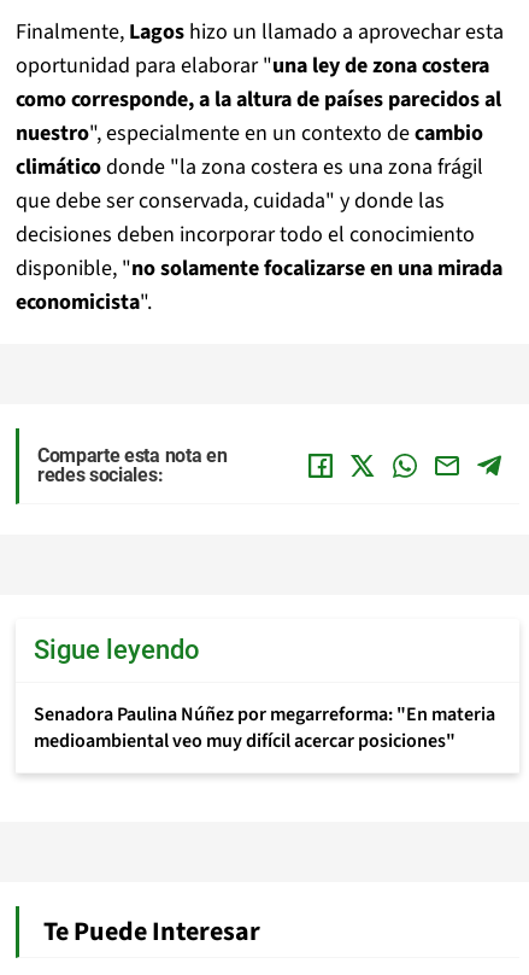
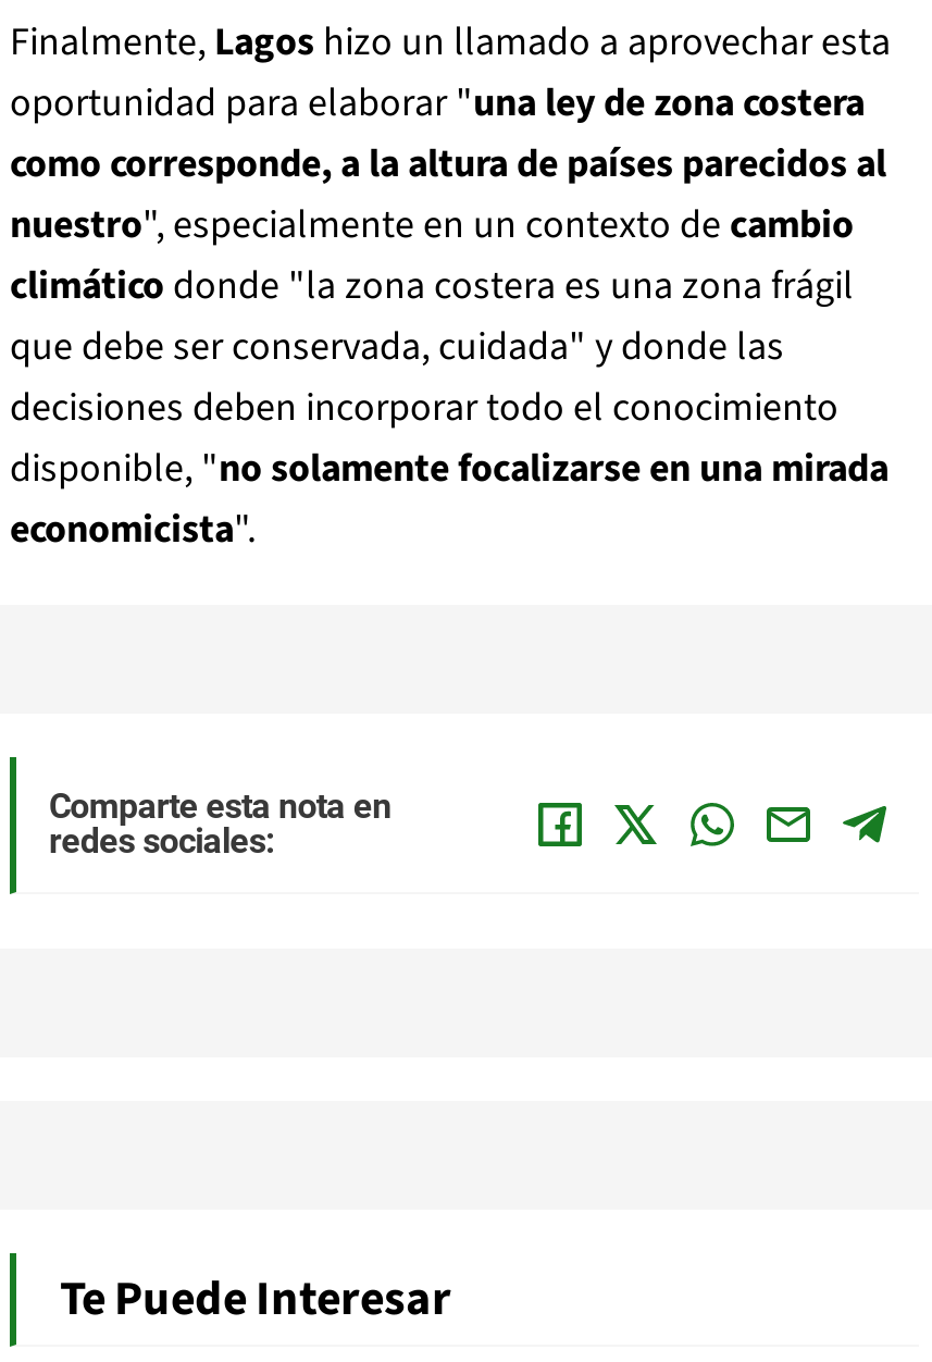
[34,635,495,754] Sigue leyendo | Senadora Paulina Núñez por megarreforma: "En materia | medioambiental veo muy difícil acercar posiciones" -> none

